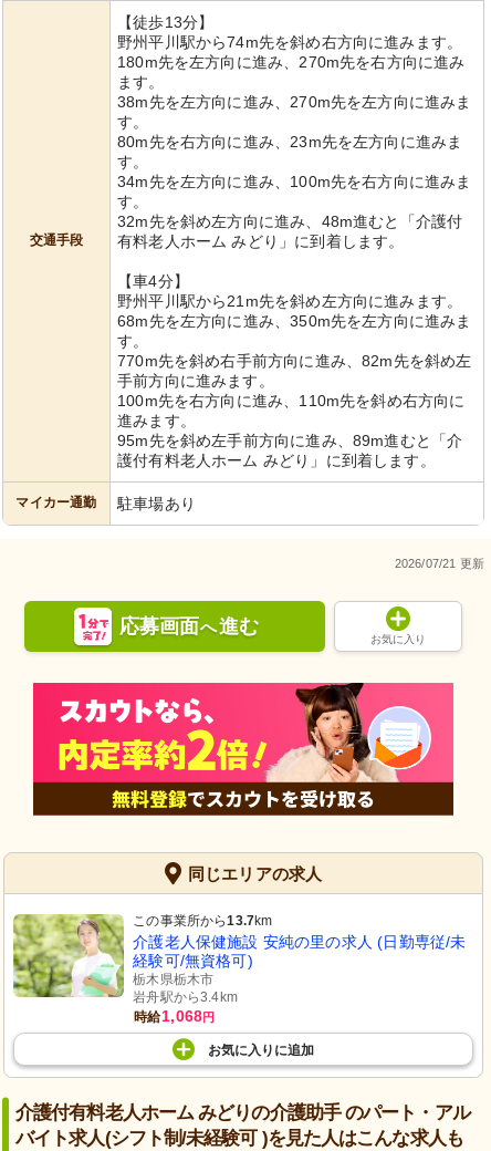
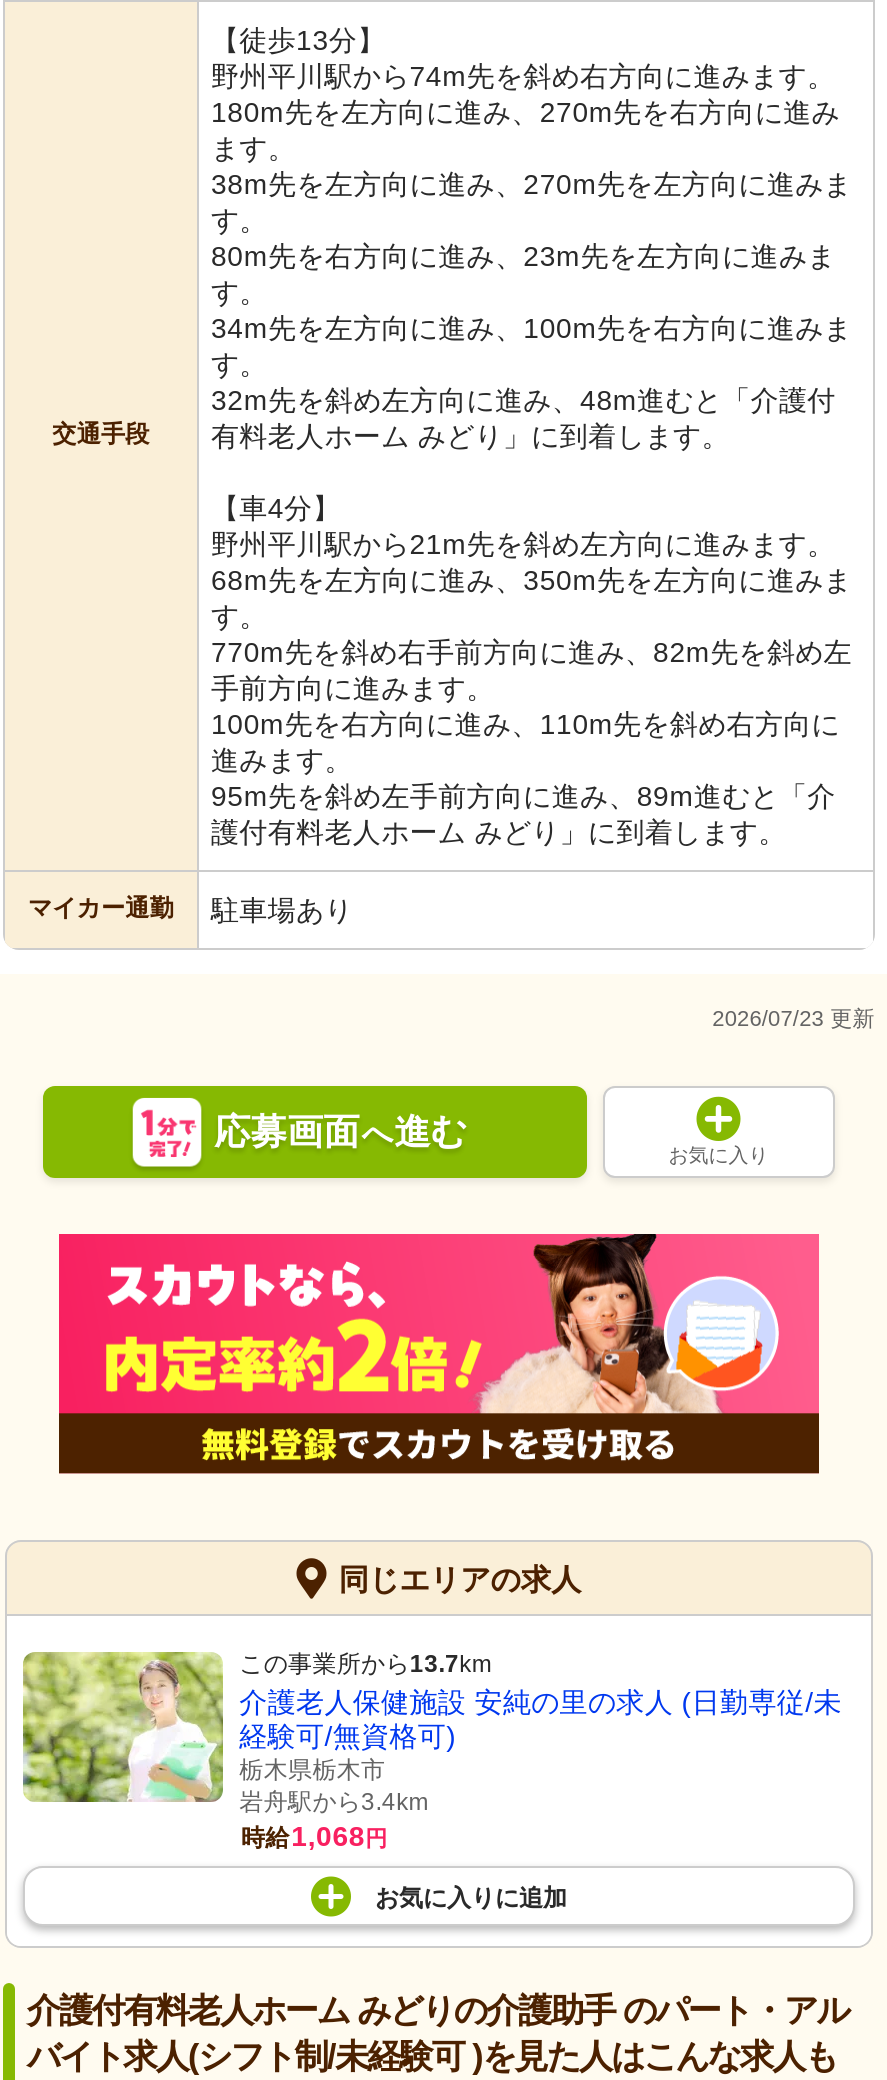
[394,557,484,570] 2026/07/21 更新 -> [712,1006,875,1030] 2026/07/23 更新

